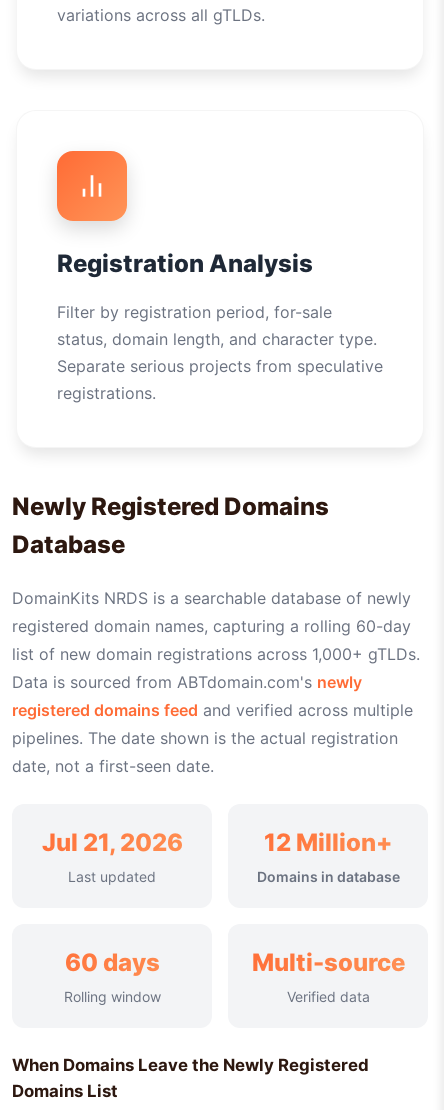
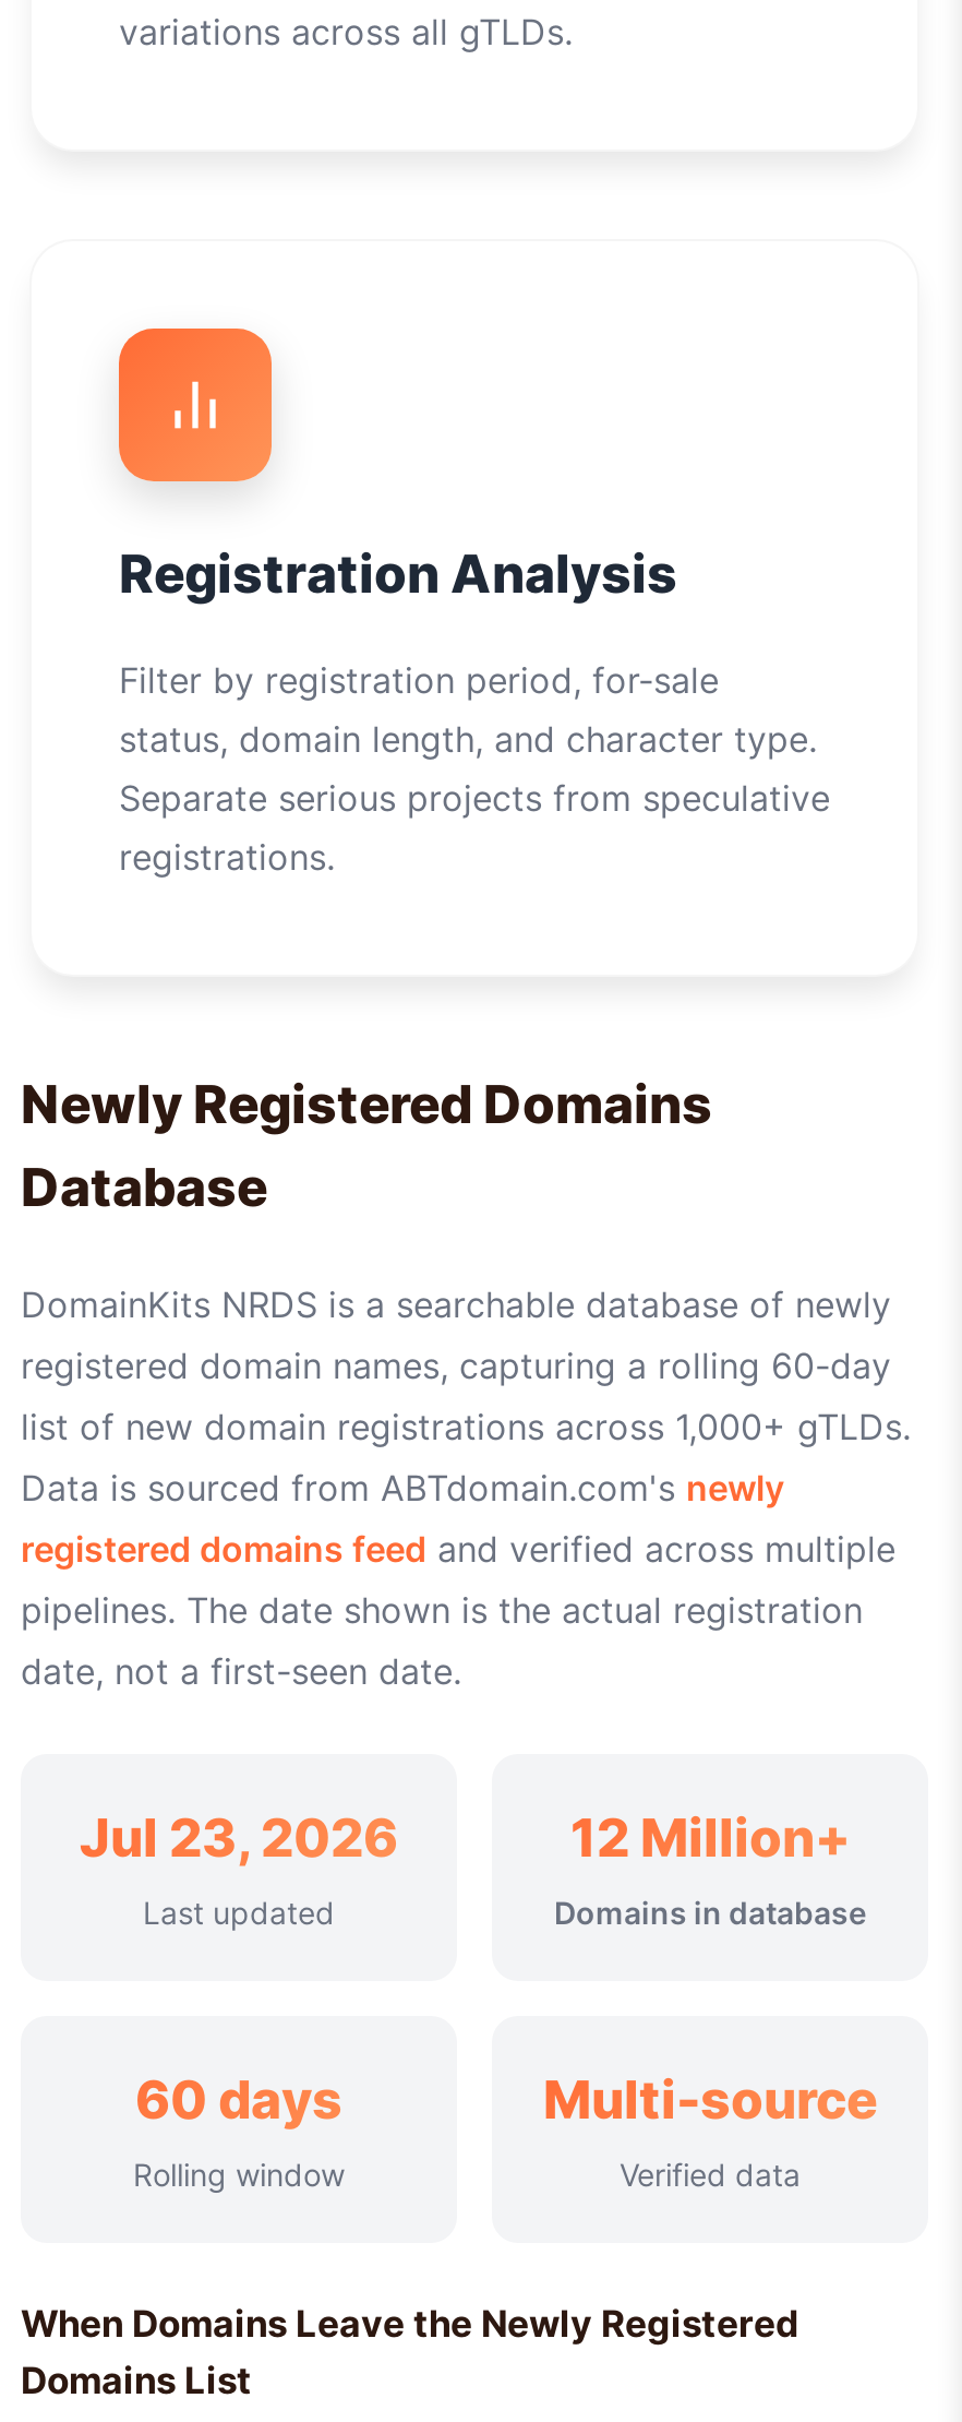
[41,828,182,857] Jul 21, 2026 -> [80,1806,398,1870] Jul 23, 2026

